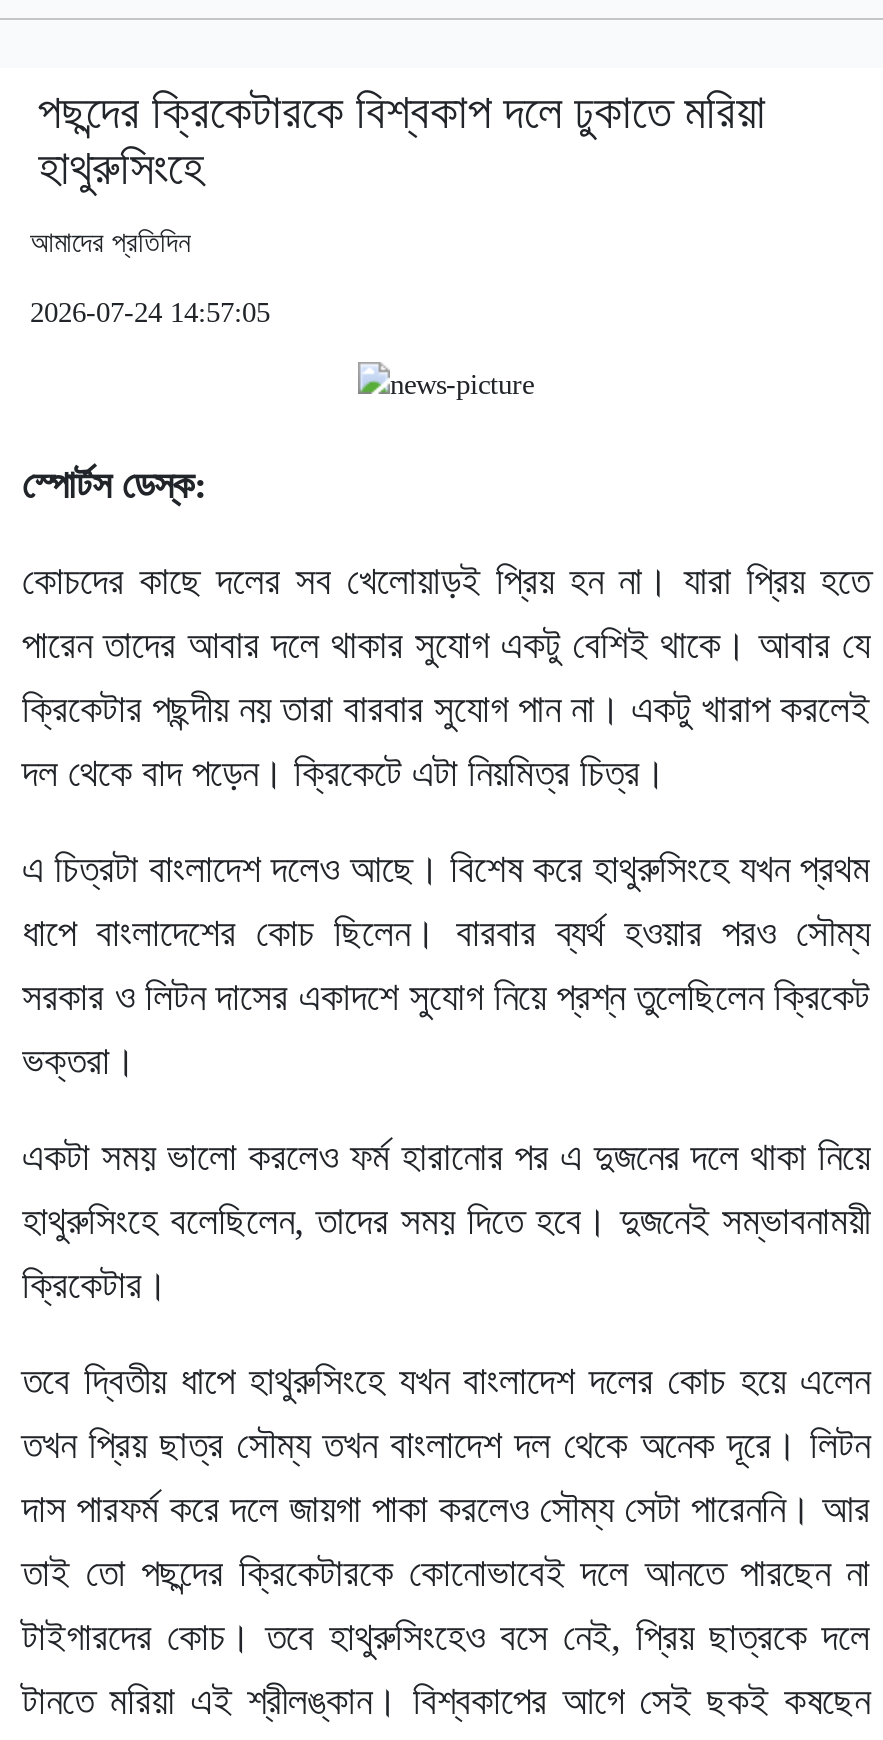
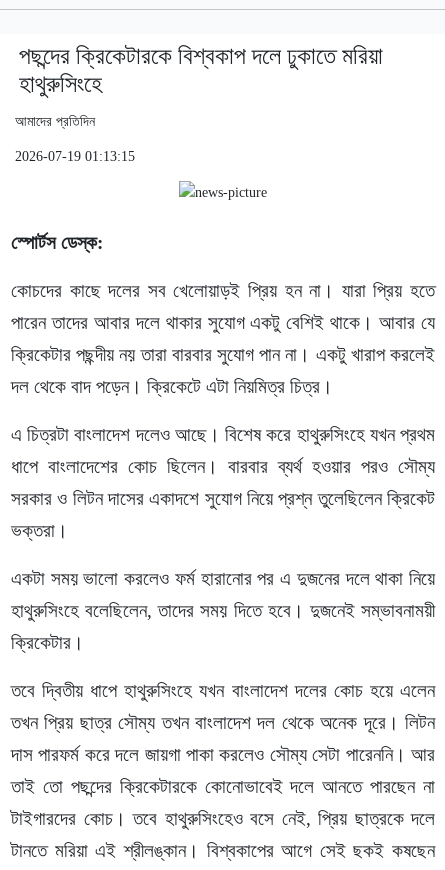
[30,296,270,328] 2026-07-24 14:57:05 -> [15,148,135,164] 2026-07-19 01:13:15

